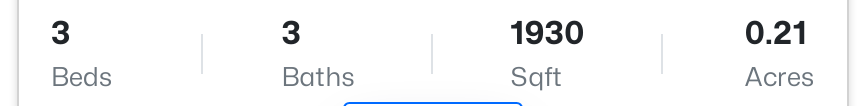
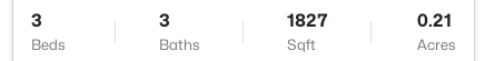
[511,14,585,52] 1930 -> [287,10,328,31] 1827

